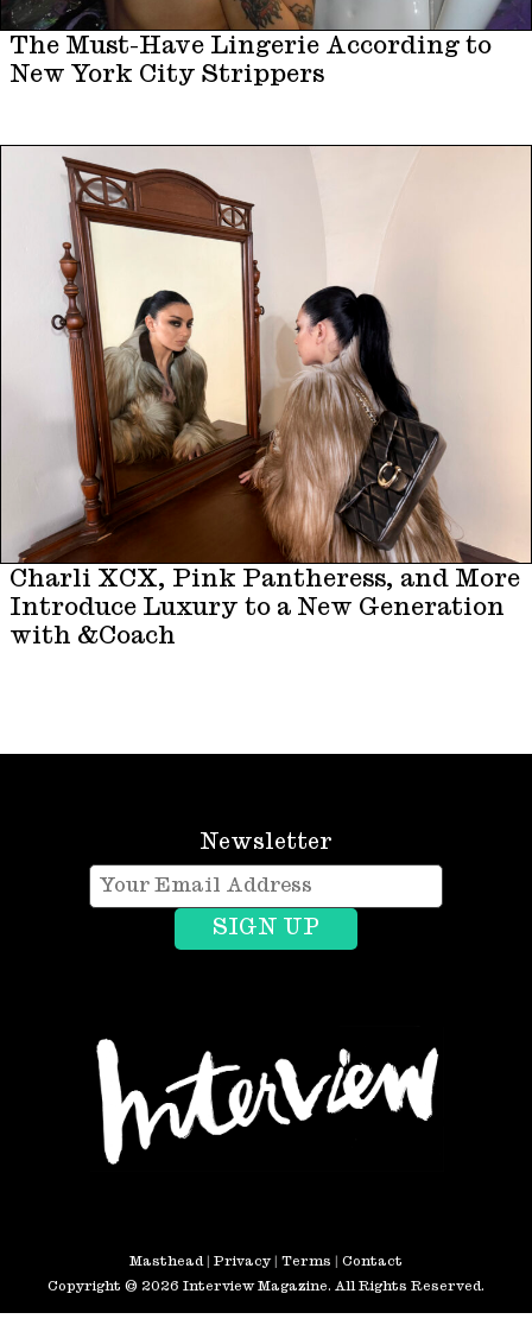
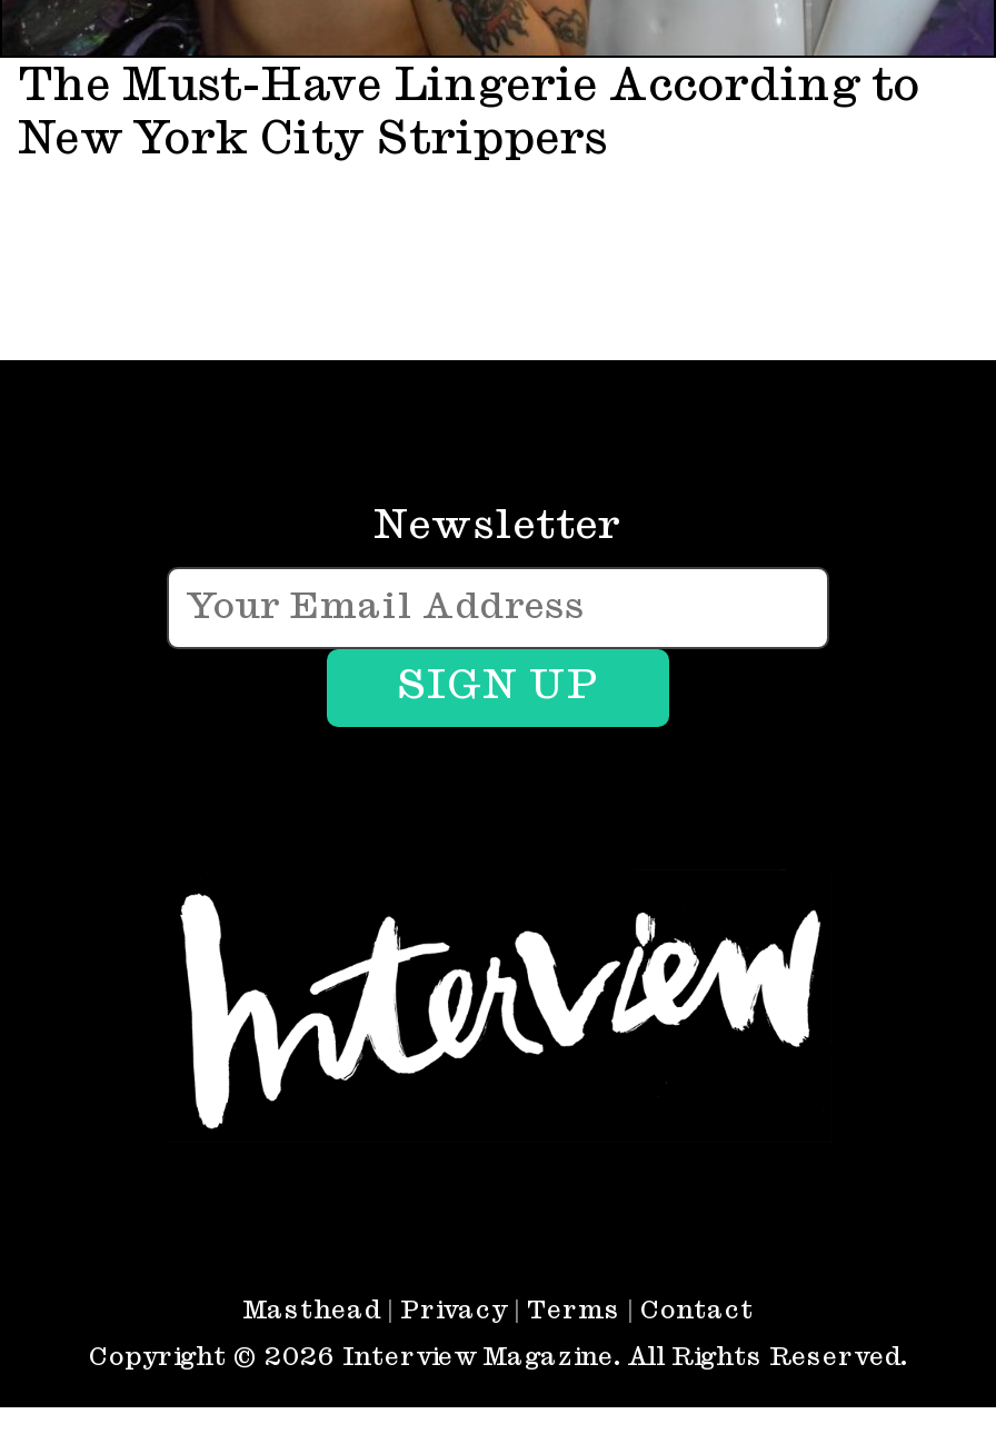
[4,144,528,647] [image] | Charli XCX, Pink Pantheress, and More | Introduce Luxury to a New Generation | with &Coach -> none

